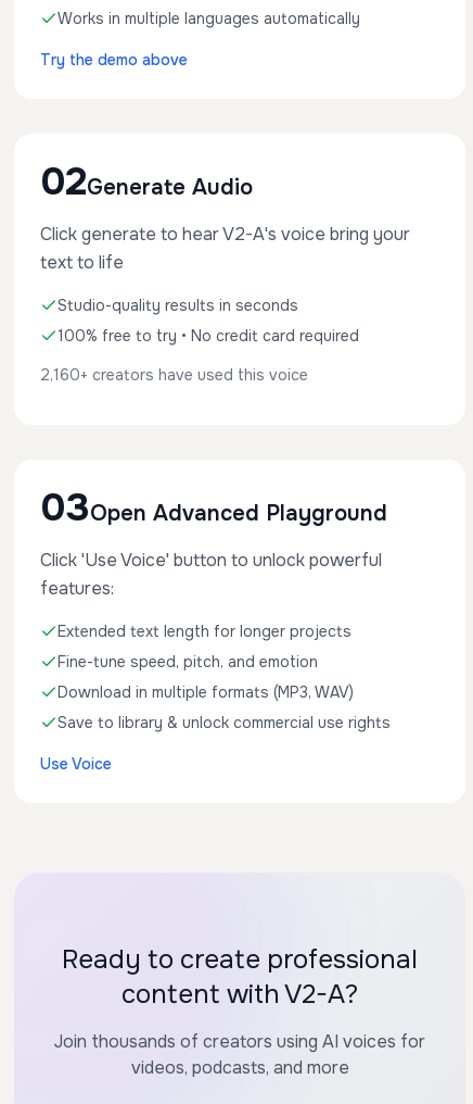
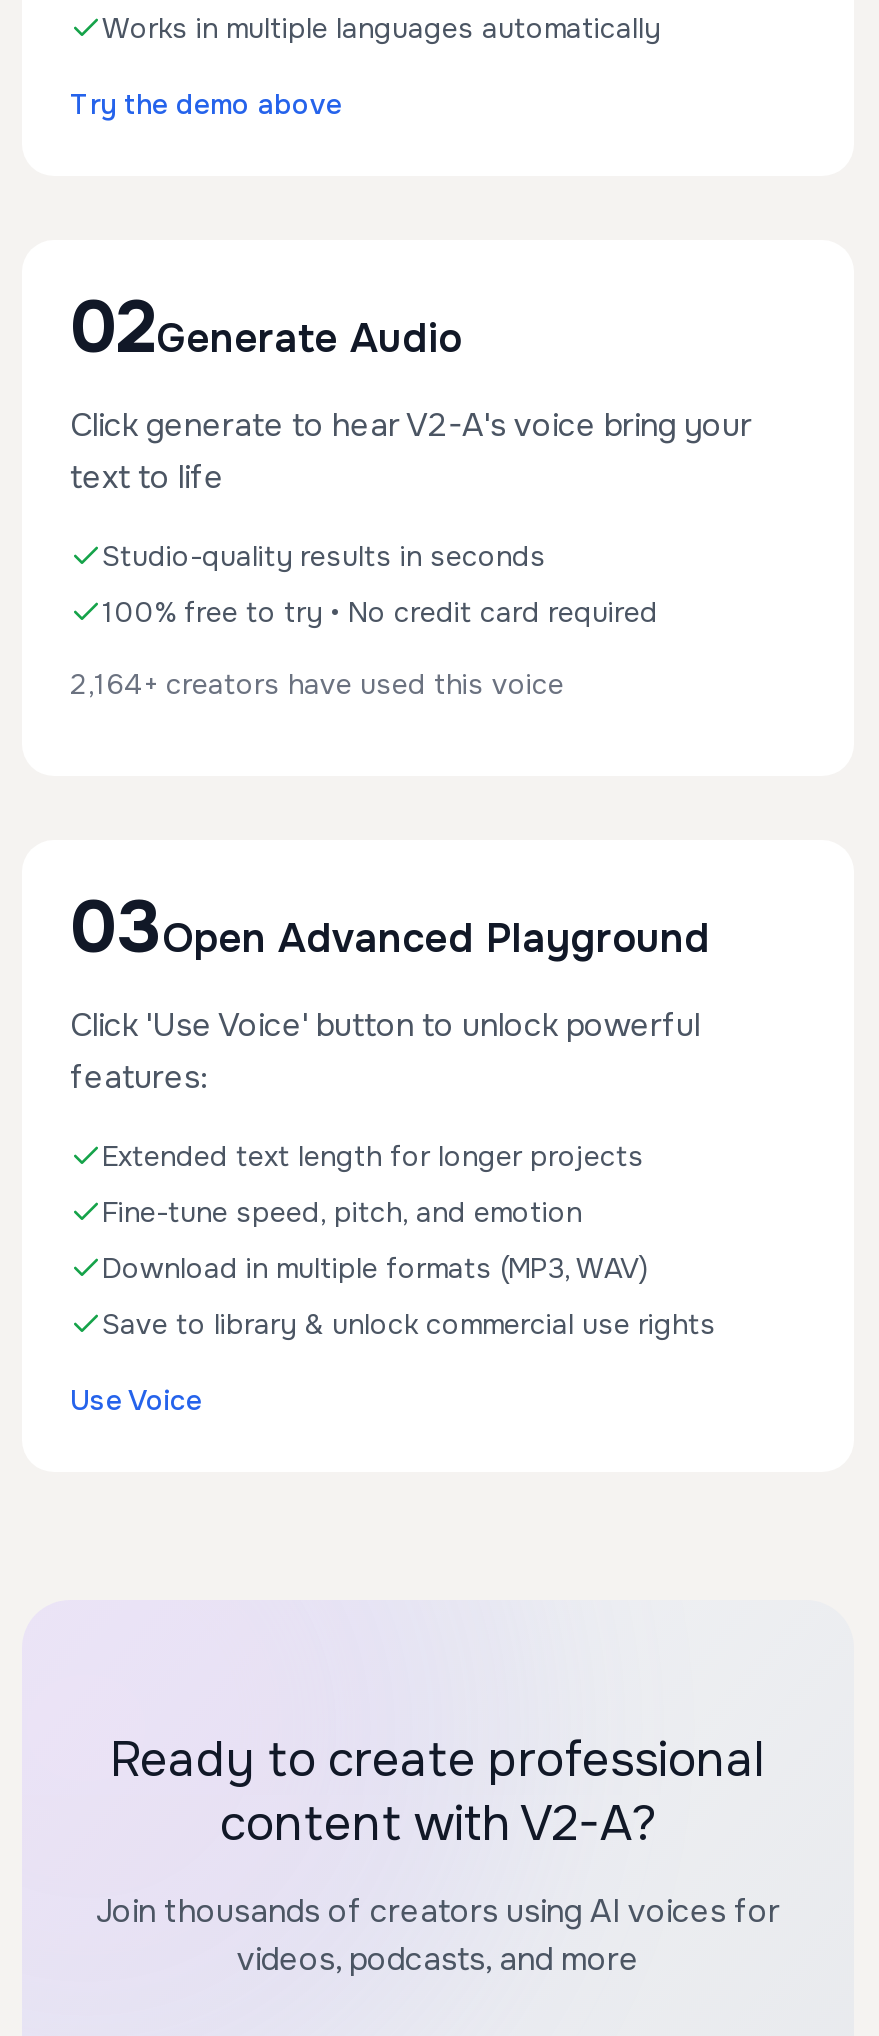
[40,365,308,385] 2,160+ creators have used this voice -> [70,666,564,702] 2,164+ creators have used this voice

